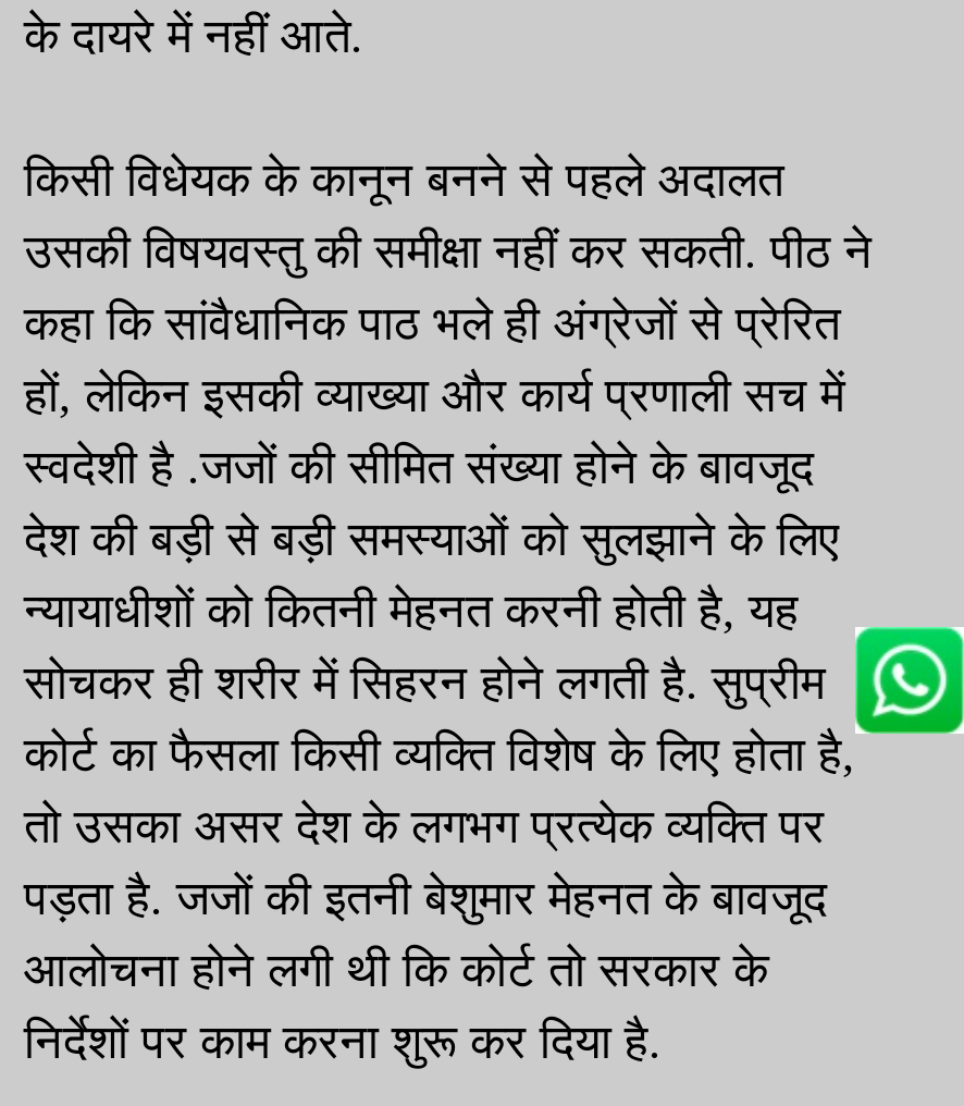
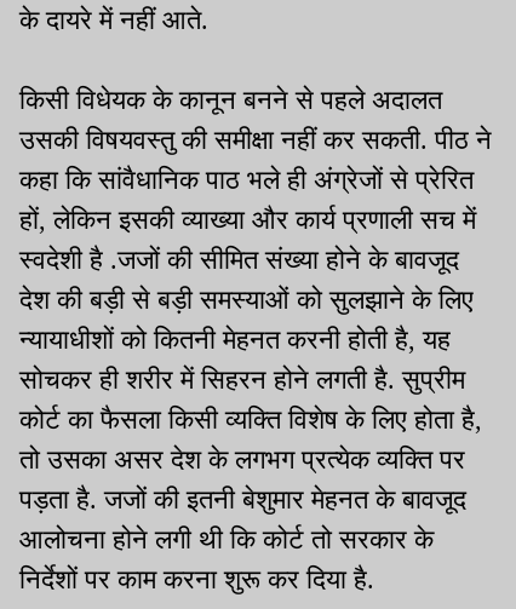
[853,625,957,736] [image] -> none

